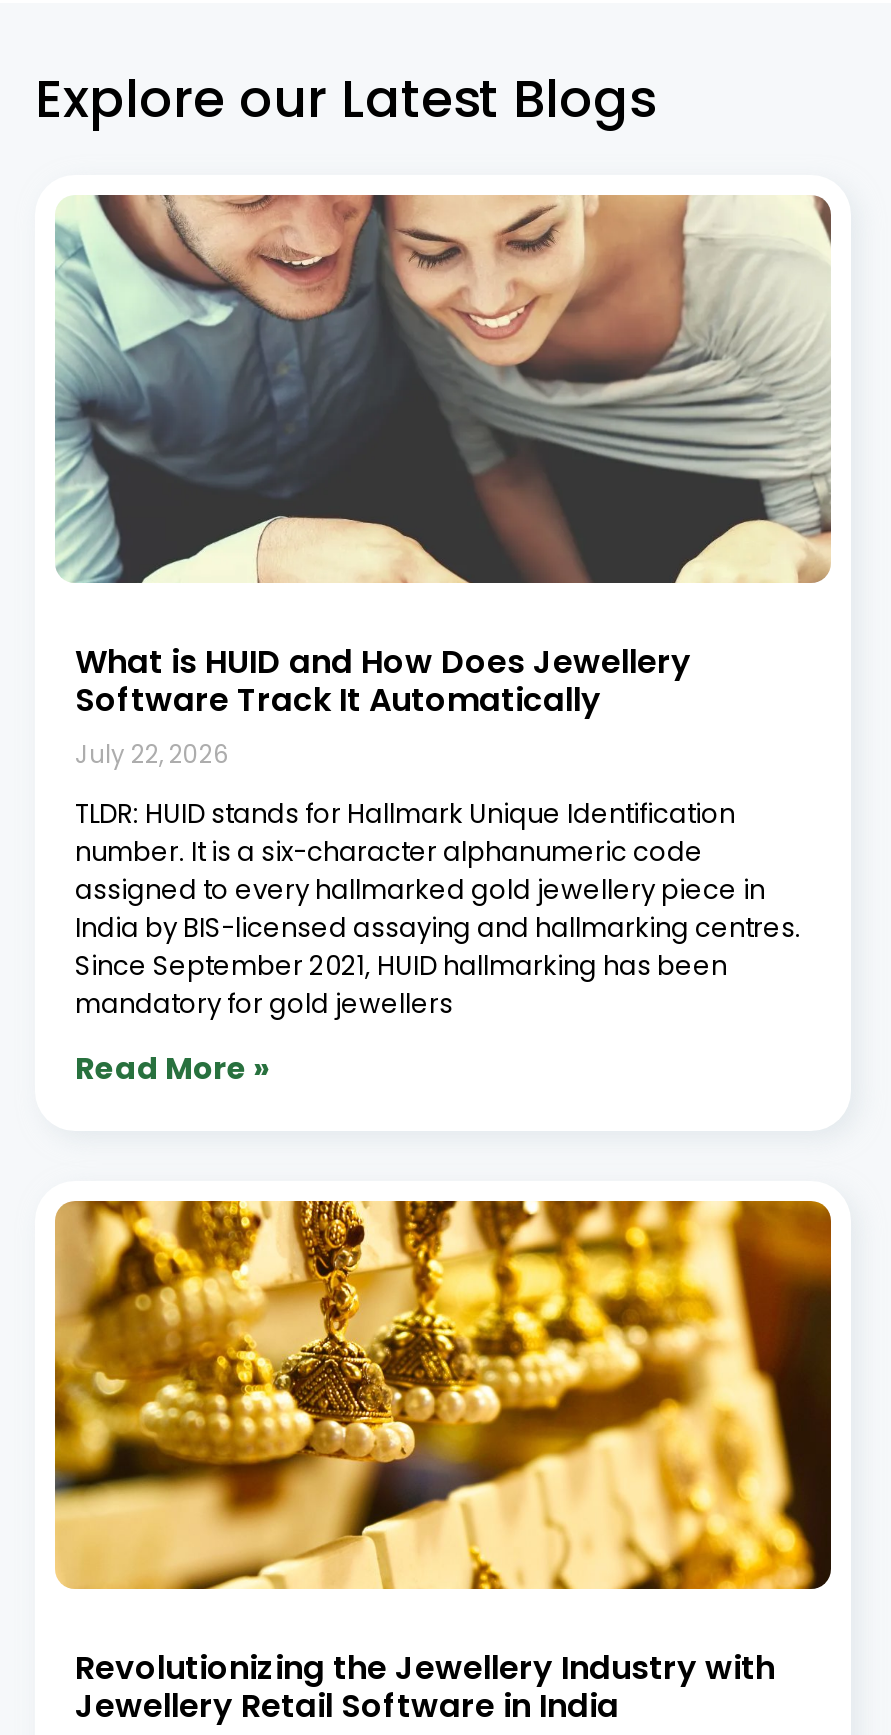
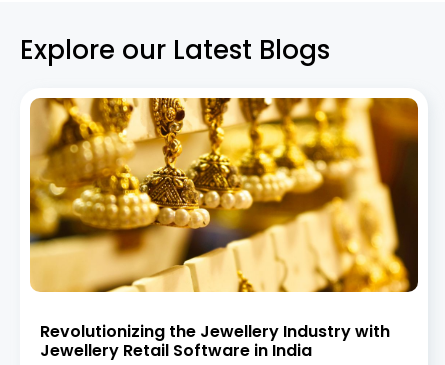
[53,193,833,1088] [image] | What is HUID and How Does Jewellery | Software Track It Automatically | July 22, 2026 | TLDR: HUID stands for Hallmark Unique Identification | number. It is a six-character alphanumeric code | assigned to every hallmarked gold jewellery piece in | India by BIS-licensed assaying and hallmarking centres. | Since September 2021, HUID hallmarking has been | mandatory for gold jewellers | Read More » -> none

